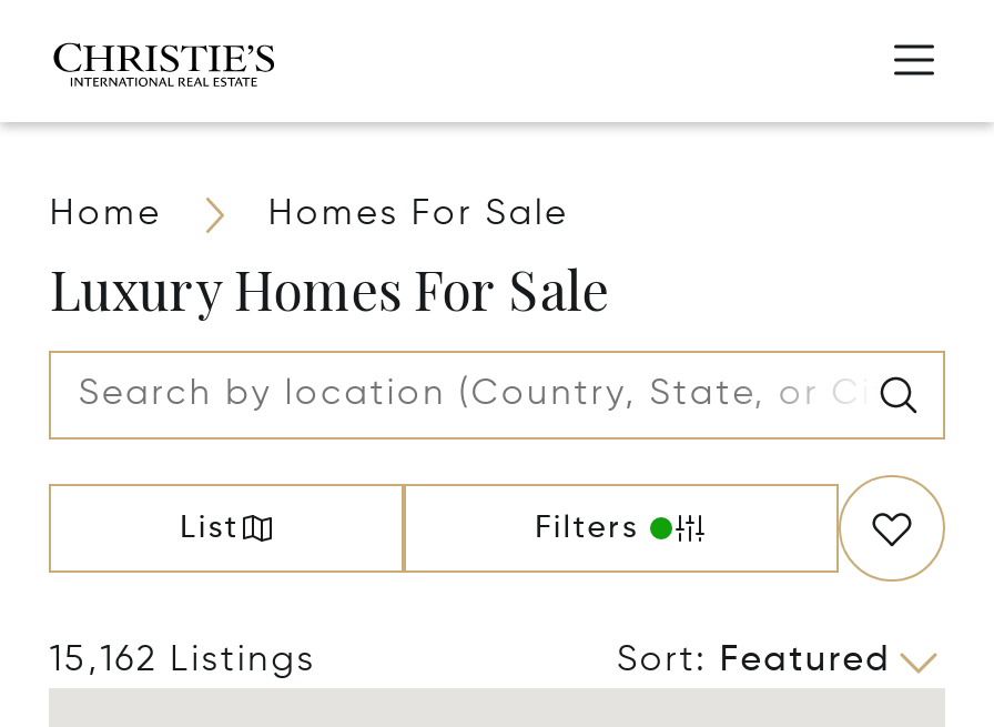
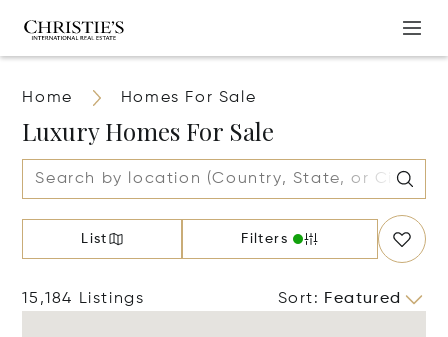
[50,644,316,679] 15,162 Listings -> [22,291,144,307] 15,184 Listings

